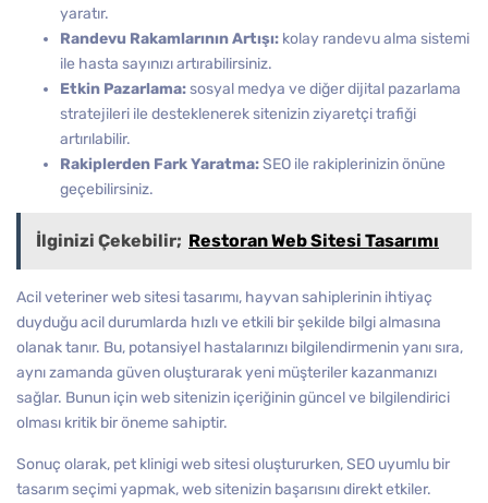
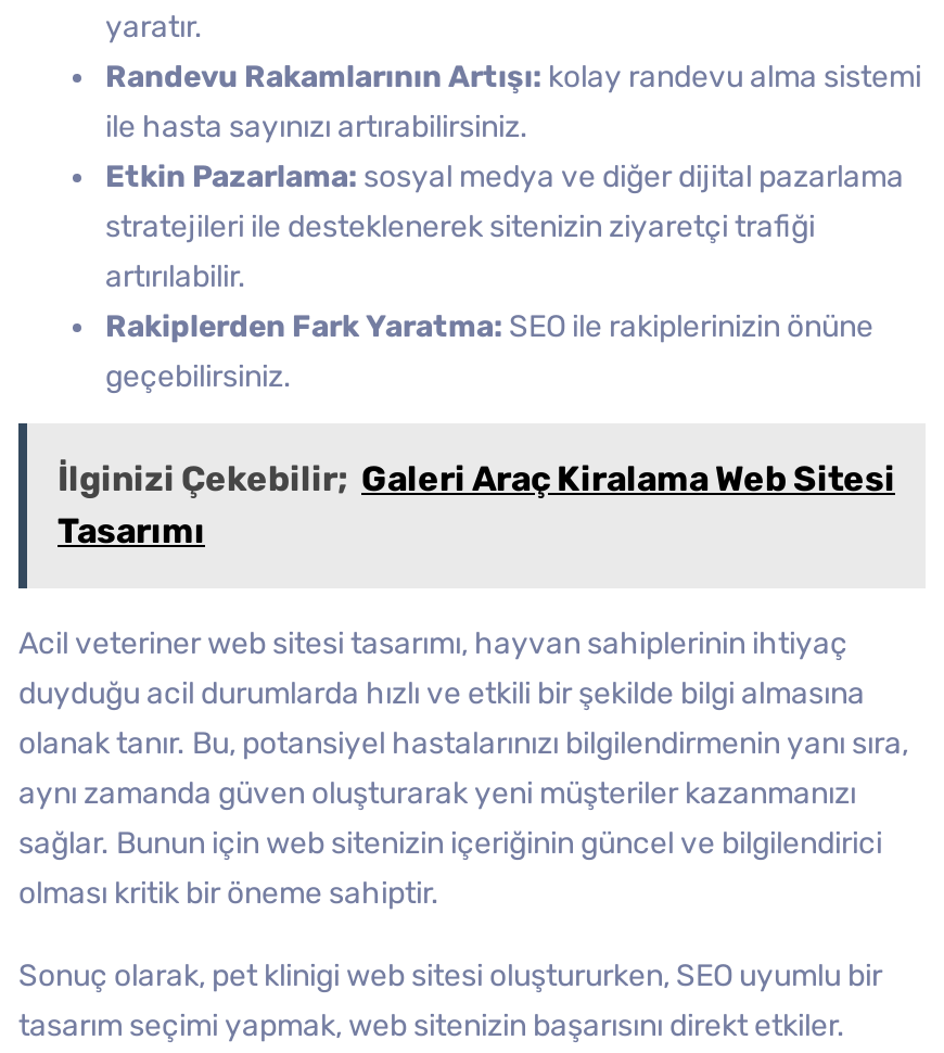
[36,230,439,251] İlginizi Çekebilir; Restoran Web Sitesi Tasarımı -> [58,458,895,552] İlginizi Çekebilir; Galeri Araç Kiralama Web Sitesi | Tasarımı

